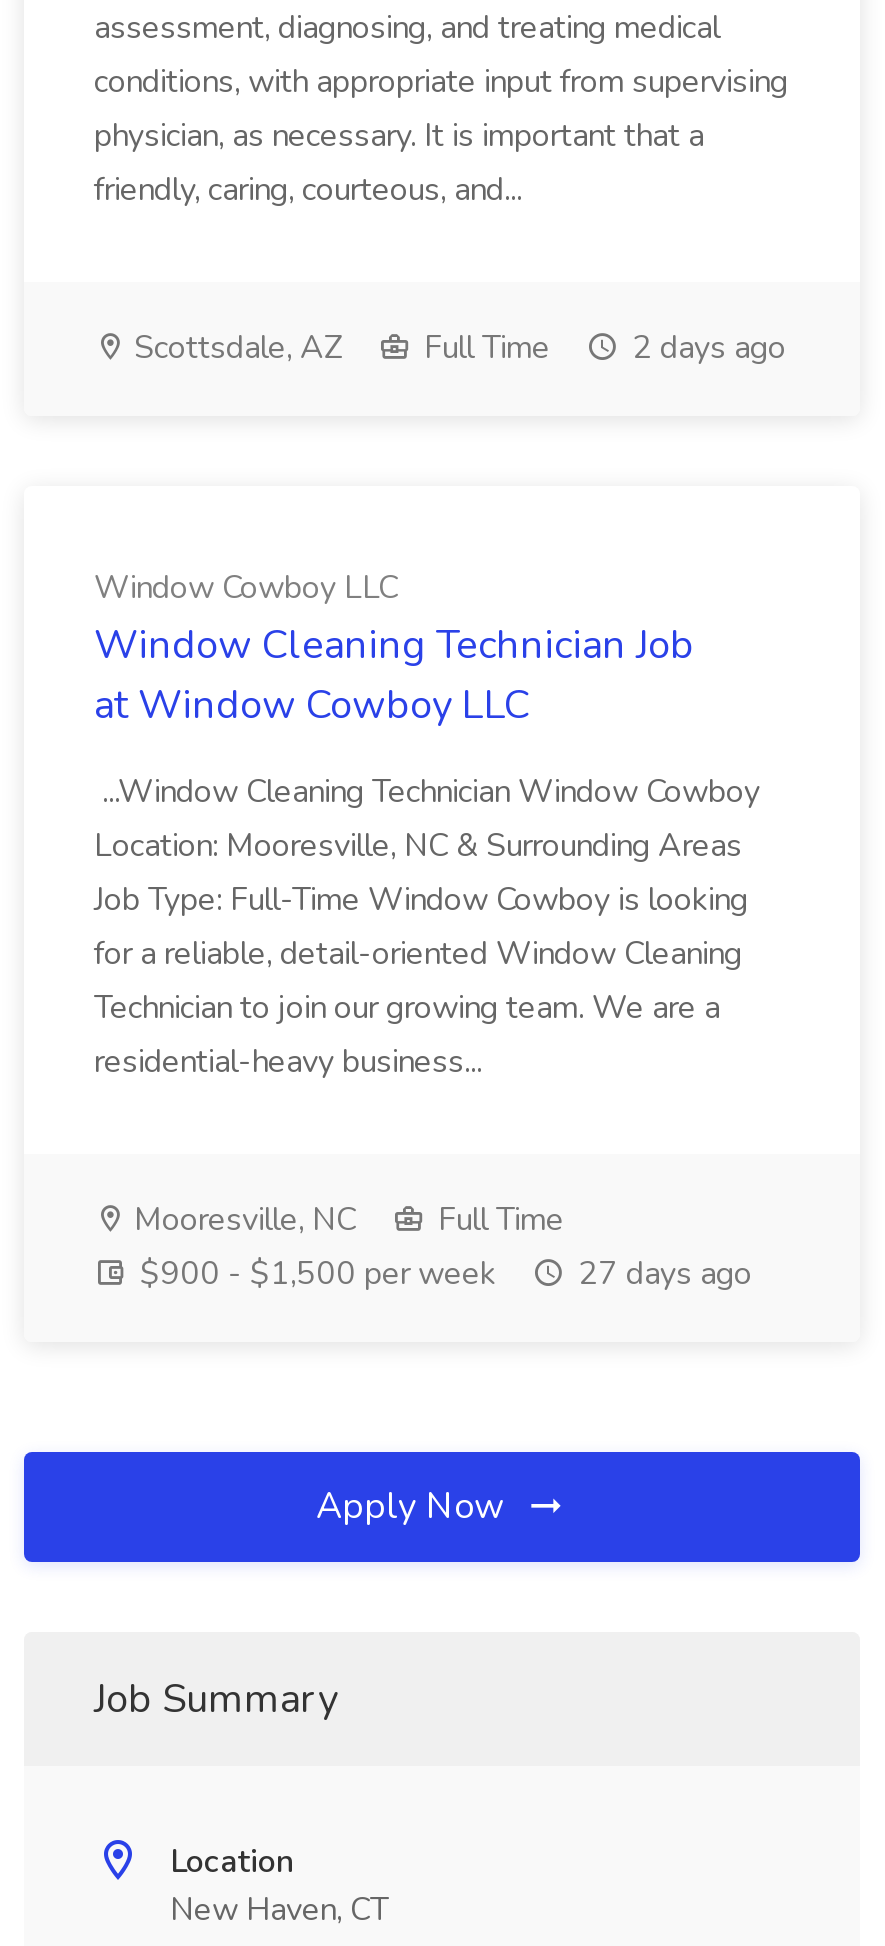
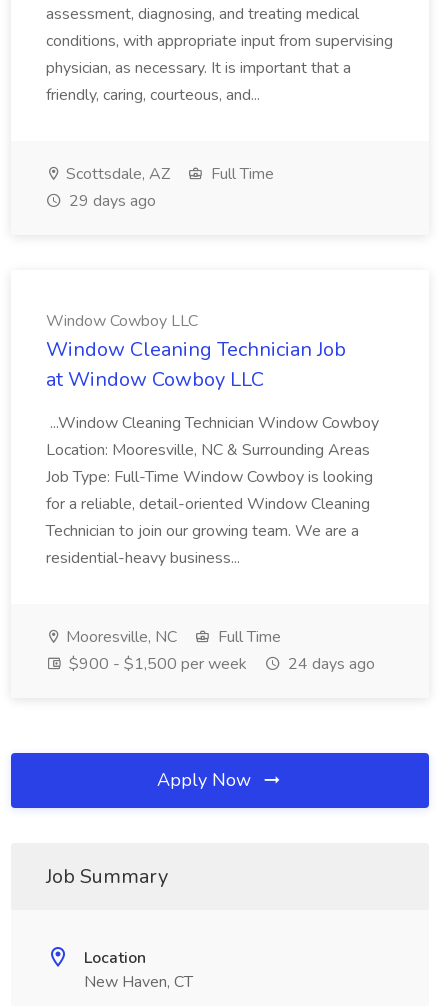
[624,326,786,370] 2 days ago -> [65,190,156,212] 29 days ago
[132,1252,752,1296] $900 - $1,500 per week 27 days ago -> [65,653,375,675] $900 - $1,500 per week 24 days ago

